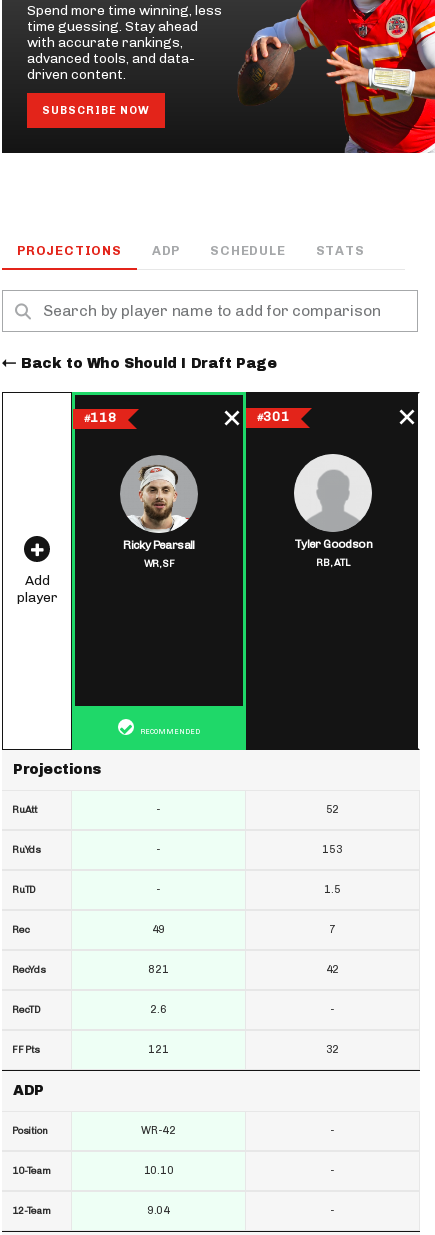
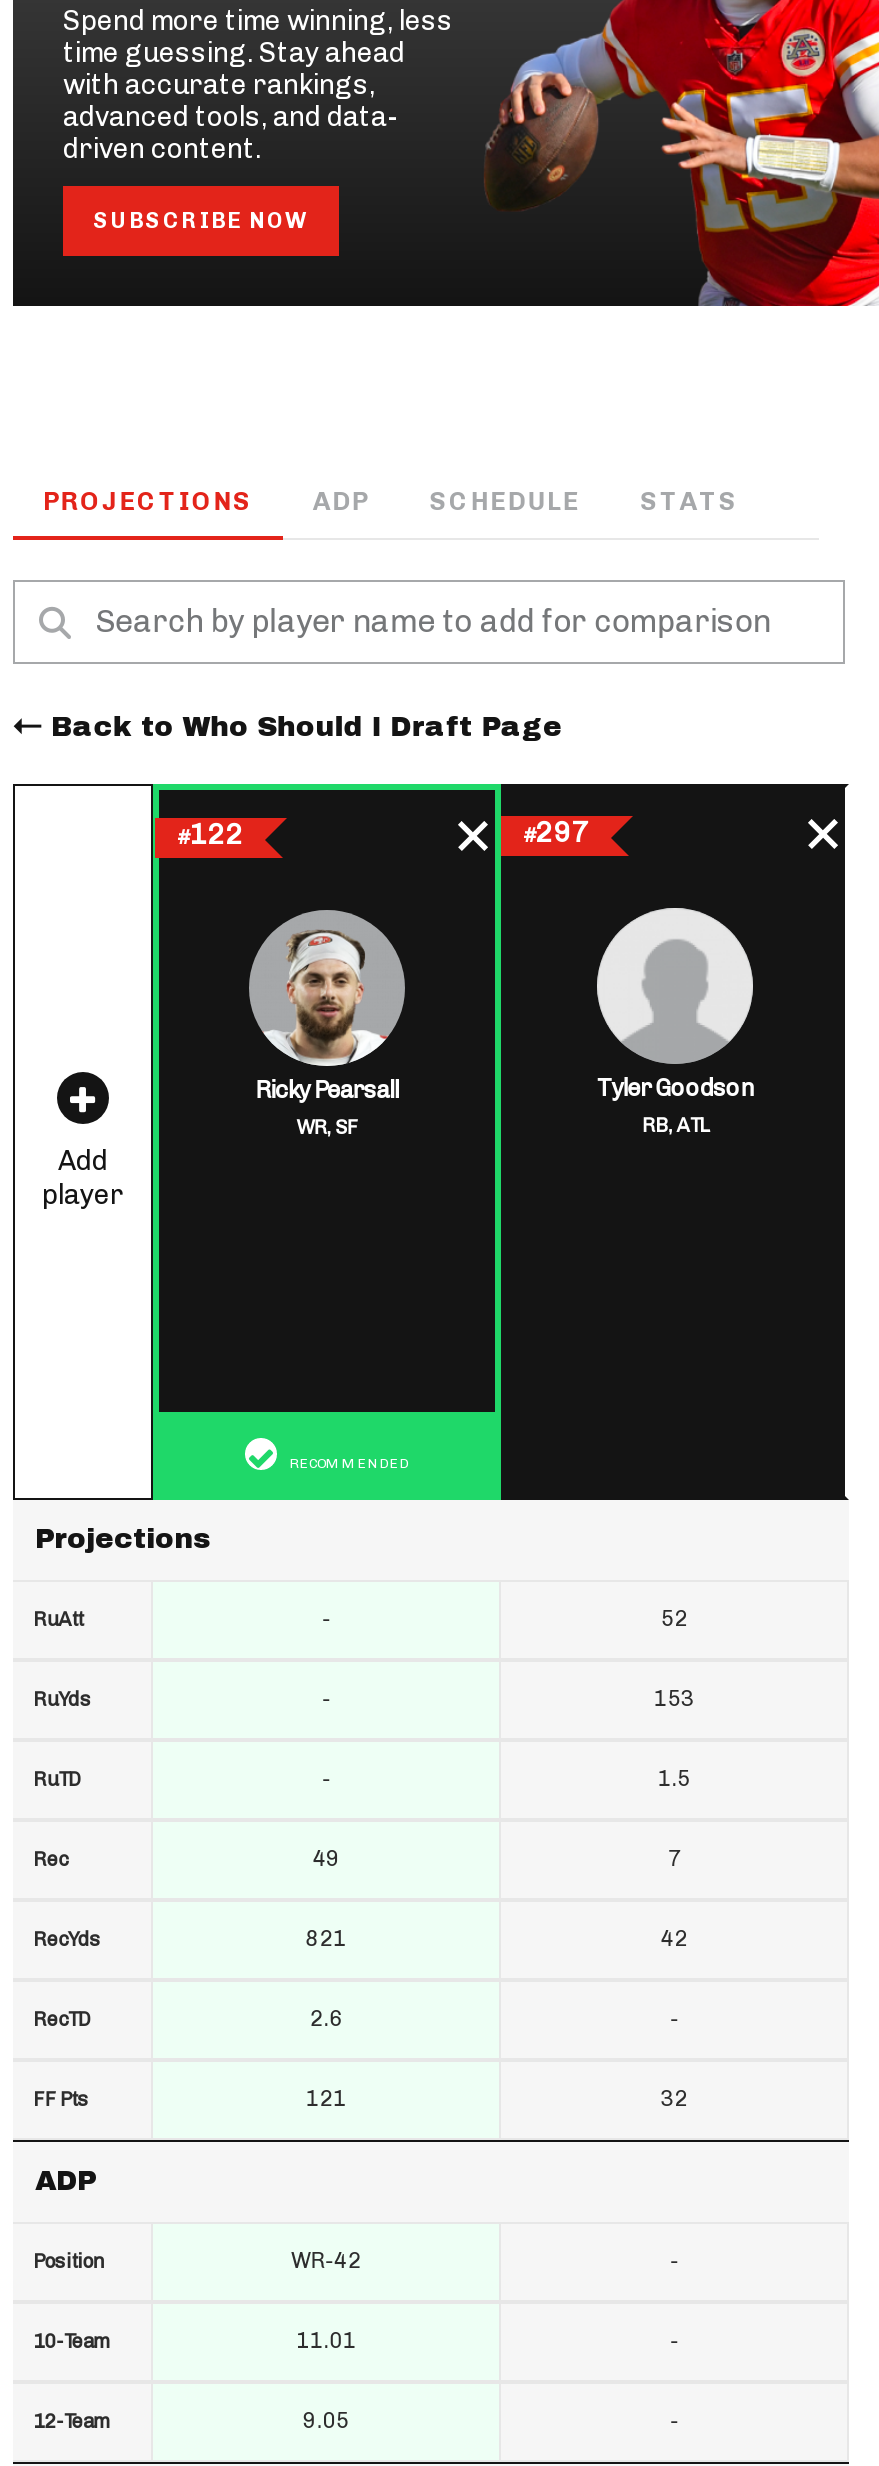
[84,409,117,426] #118 -> [177,818,243,852] #122
[257,408,290,425] #301 -> [523,816,589,850] #297
[143,1164,173,1177] 10.10 -> [296,2328,356,2354] 11.01
[147,1204,170,1217] 9.04 -> [303,2408,349,2434] 9.05

